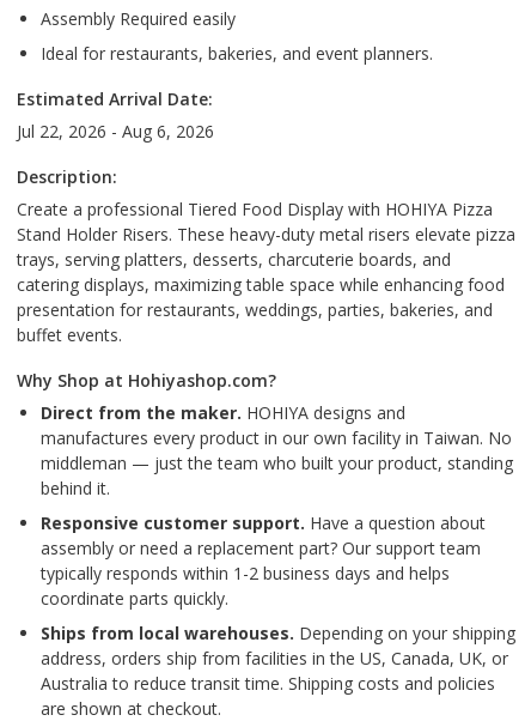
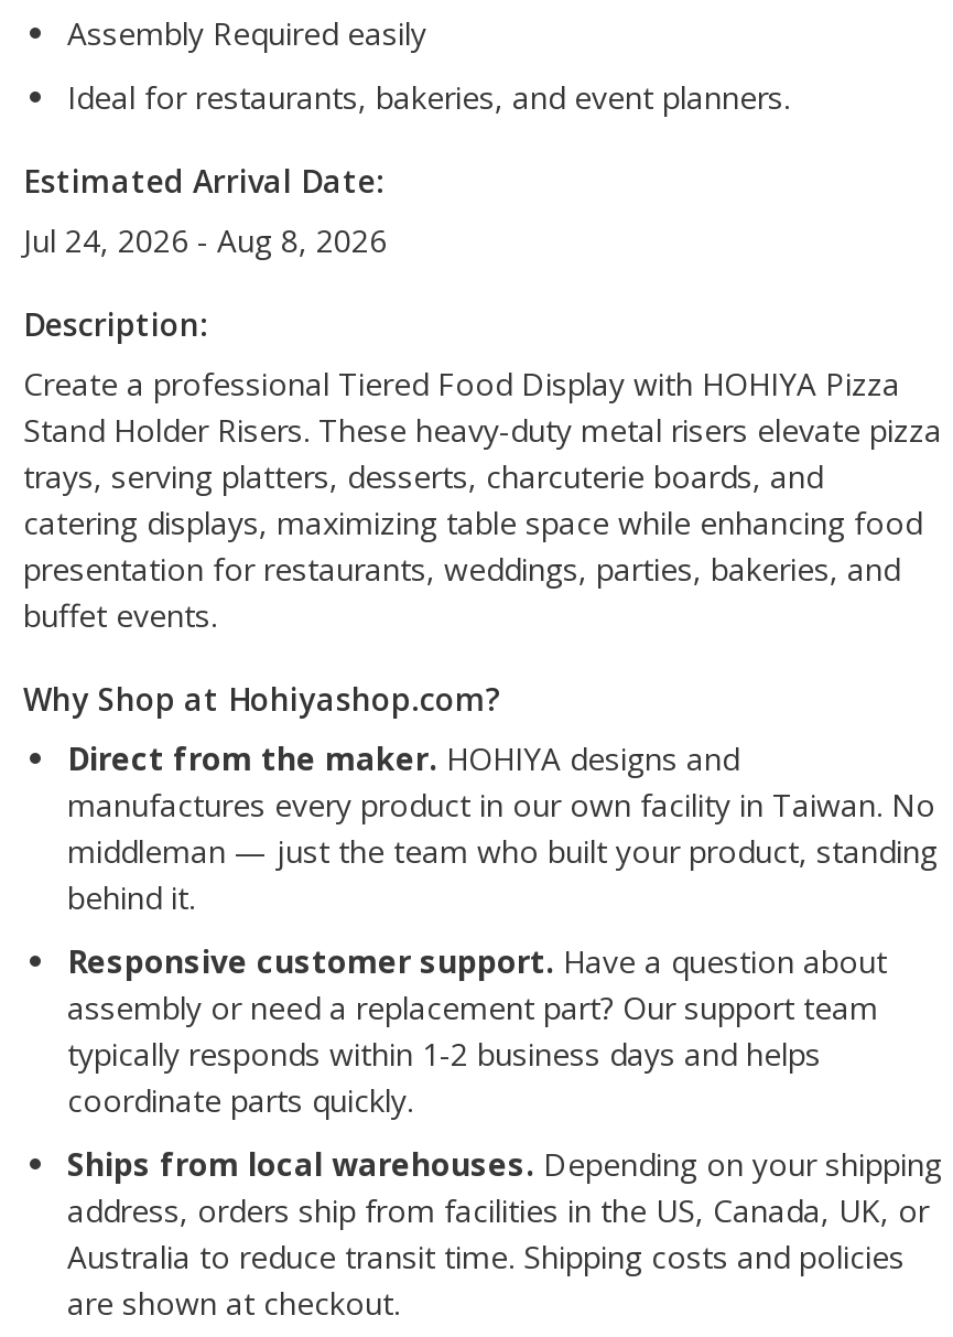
[17,120,214,142] Jul 22, 2026 - Aug 6, 2026 -> [23,219,387,261] Jul 24, 2026 - Aug 8, 2026

